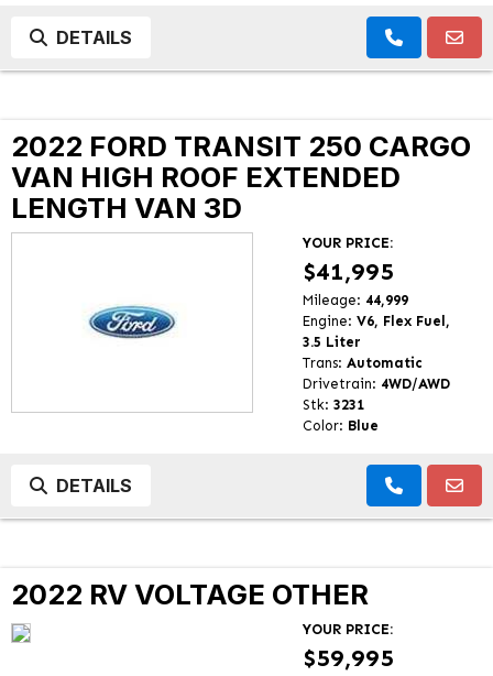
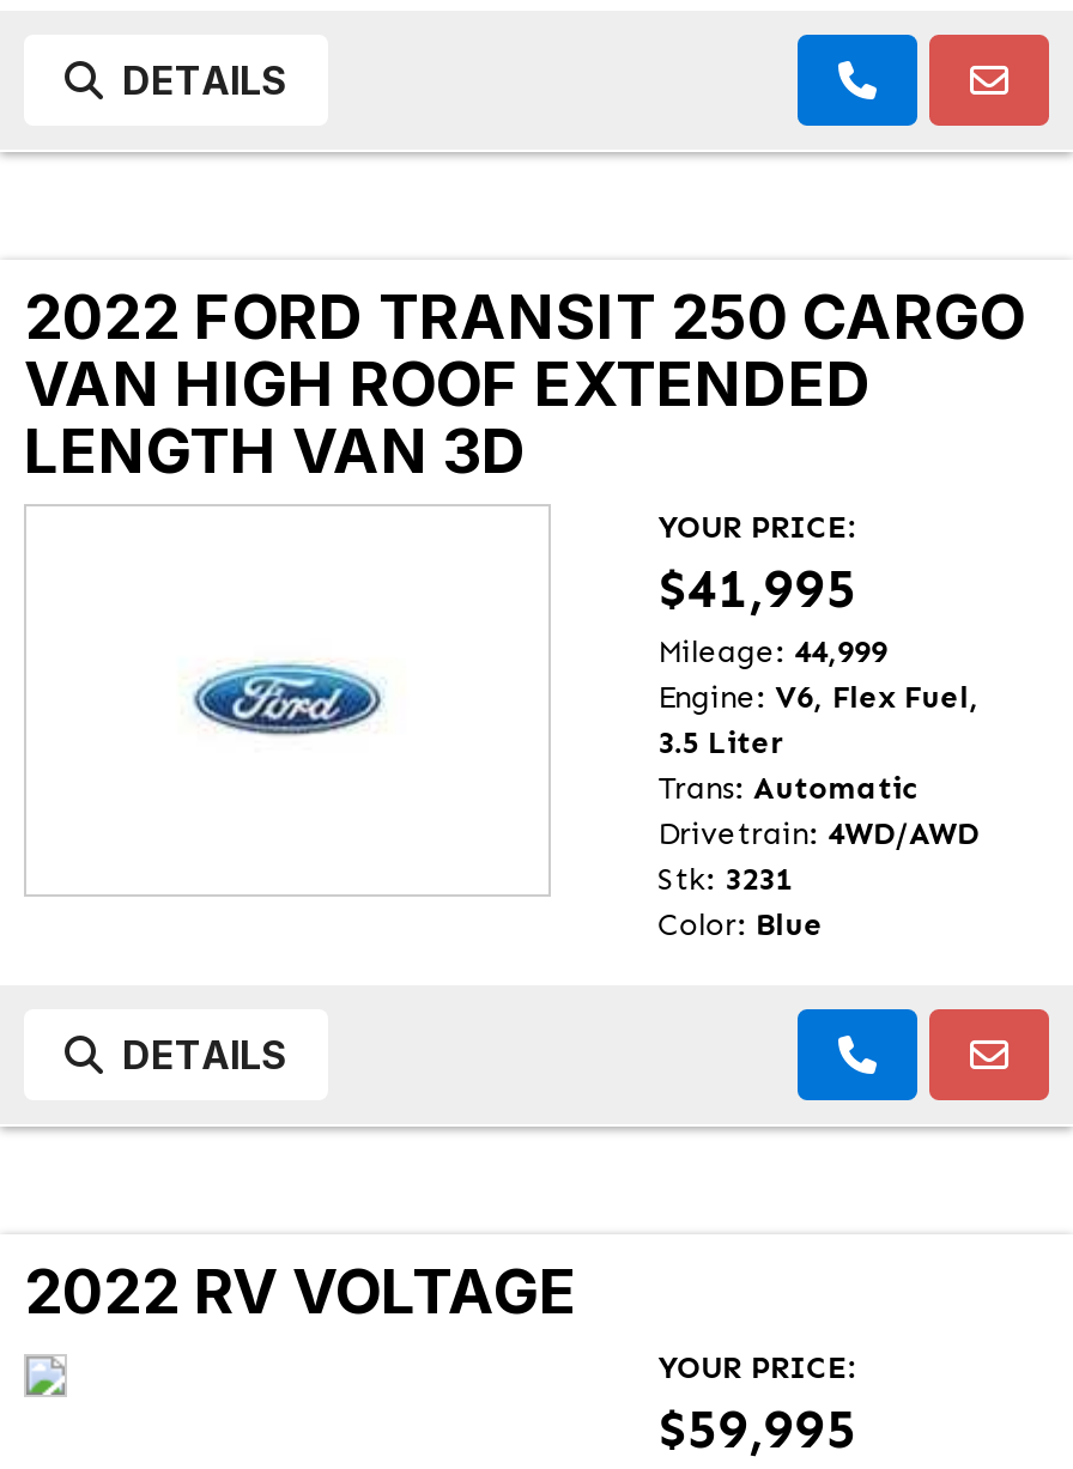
[11,577,369,611] 2022 RV VOLTAGE OTHER -> [24,1253,577,1327] 2022 RV VOLTAGE

